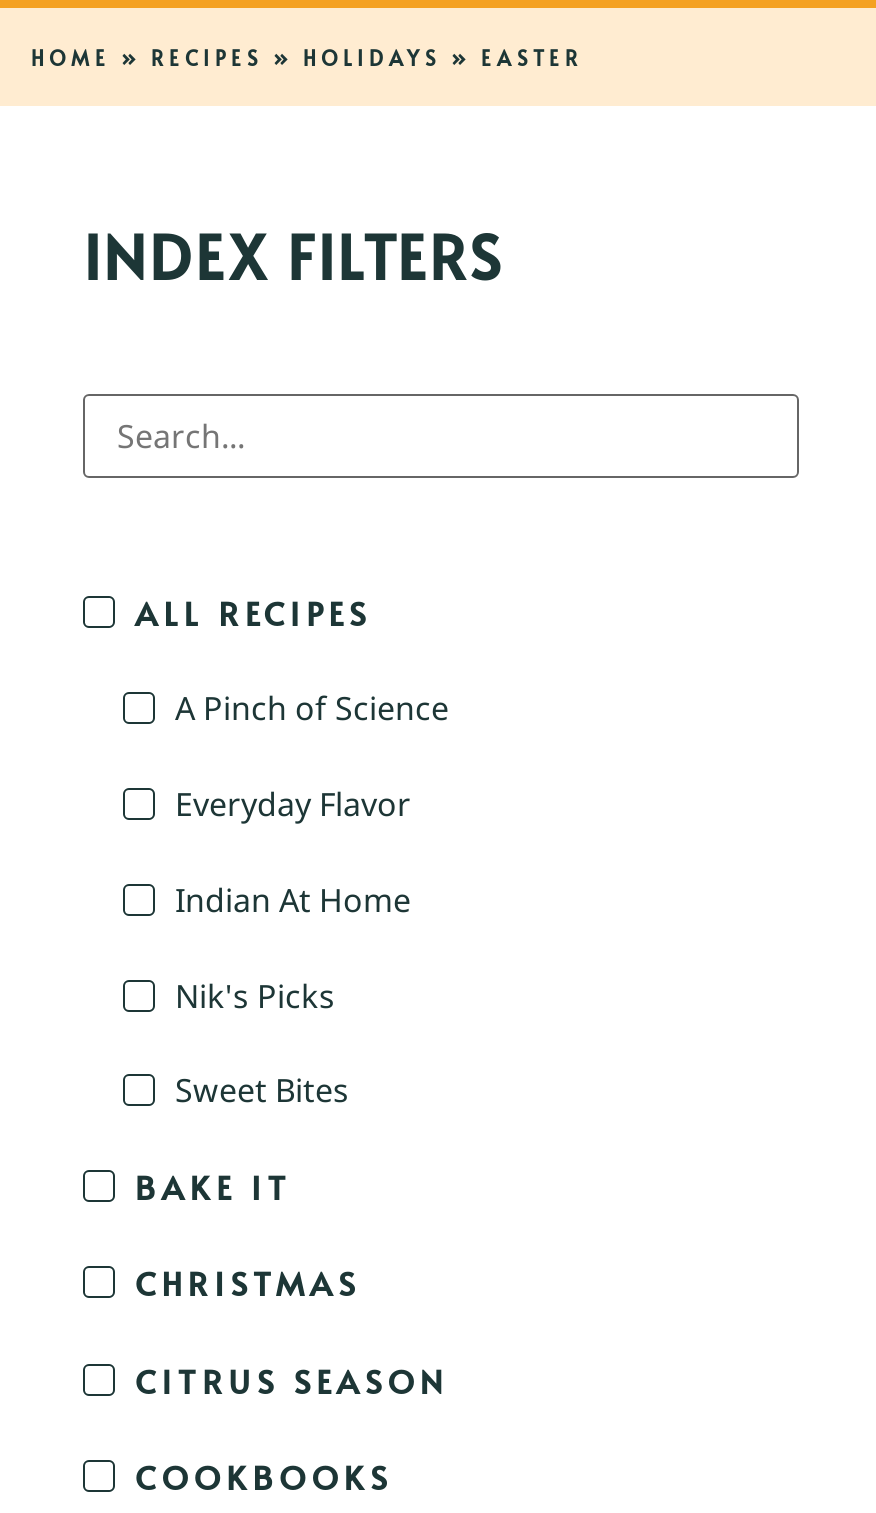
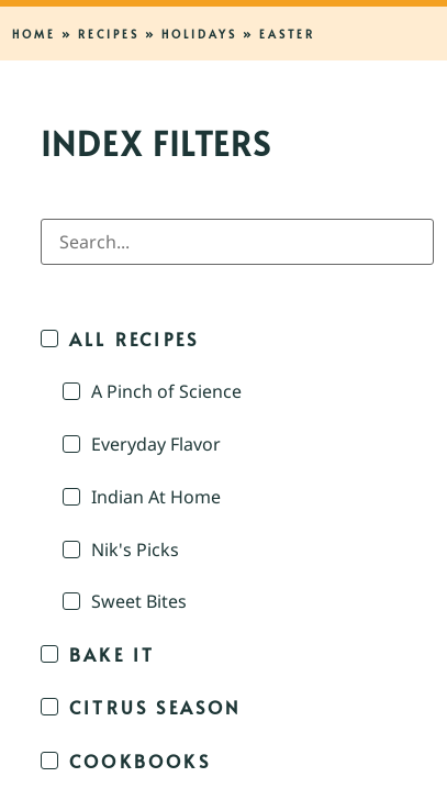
[135,1261,361,1305] CHRISTMAS -> none

